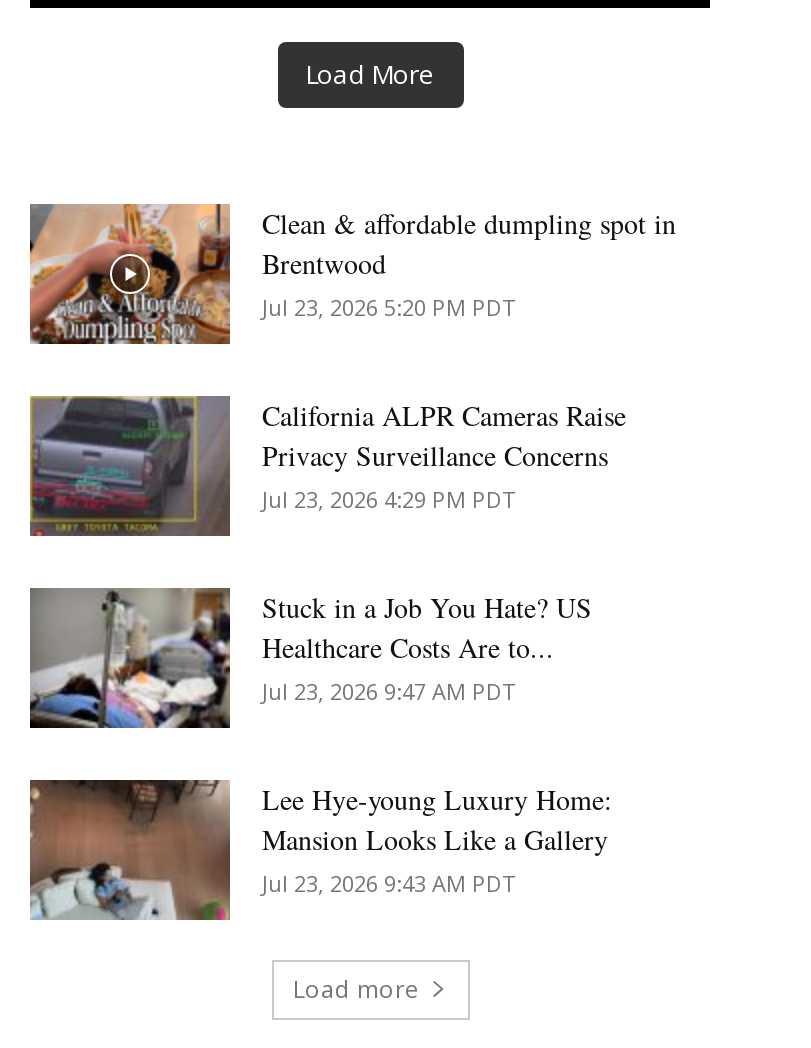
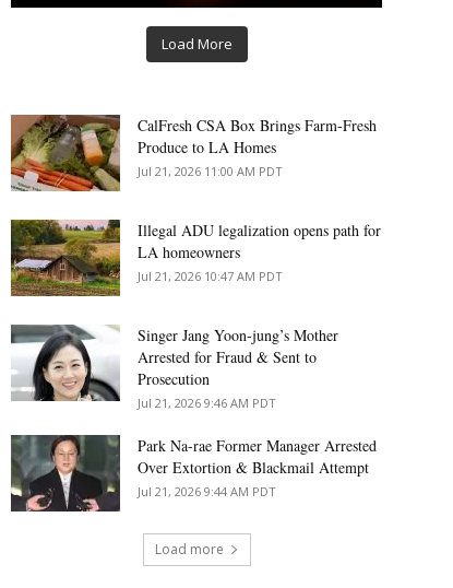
[28,204,676,346] [image] | Clean & affordable dumpling spot in | Brentwood | Jul 23, 2026 5:20 PM PDT -> [11,114,377,192] [image] | CalFresh CSA Box Brings Farm-Fresh | Produce to LA Homes | Jul 21, 2026 11:00 AM PDT
[28,396,626,536] [image] | California ALPR Cameras Raise | Privacy Surveillance Concerns | Jul 23, 2026 4:29 PM PDT -> [10,219,381,296] [image] | Illegal ADU legalization opens path for | LA homeowners | Jul 21, 2026 10:47 AM PDT
[28,586,592,730] [image] | Stuck in a Job You Hate? US | Healthcare Costs Are to... | Jul 23, 2026 9:47 AM PDT -> [11,325,338,411] [image] | Singer Jang Yoon-jung’s Mother | Arrested for Fraud & Sent to | Prosecution | Jul 21, 2026 9:46 AM PDT
[30,780,612,922] [image] | Lee Hye-young Luxury Home: | Mansion Looks Like a Gallery | Jul 23, 2026 9:43 AM PDT -> [11,435,377,513] [image] | Park Na-rae Former Manager Arrested | Over Extortion & Blackmail Attempt | Jul 21, 2026 9:44 AM PDT

